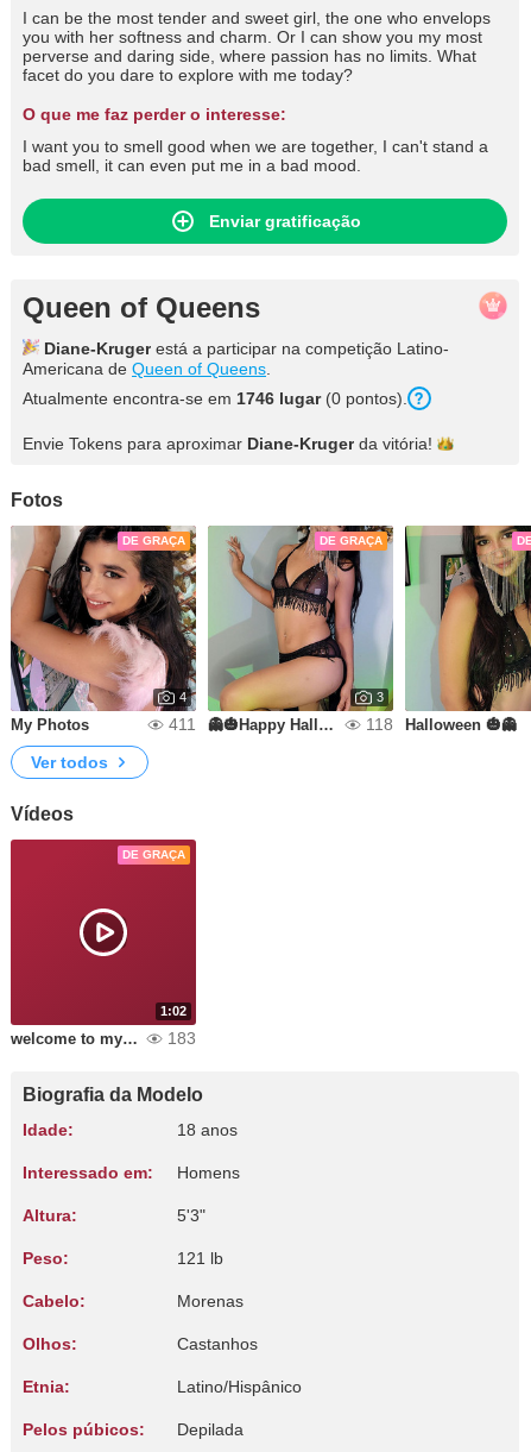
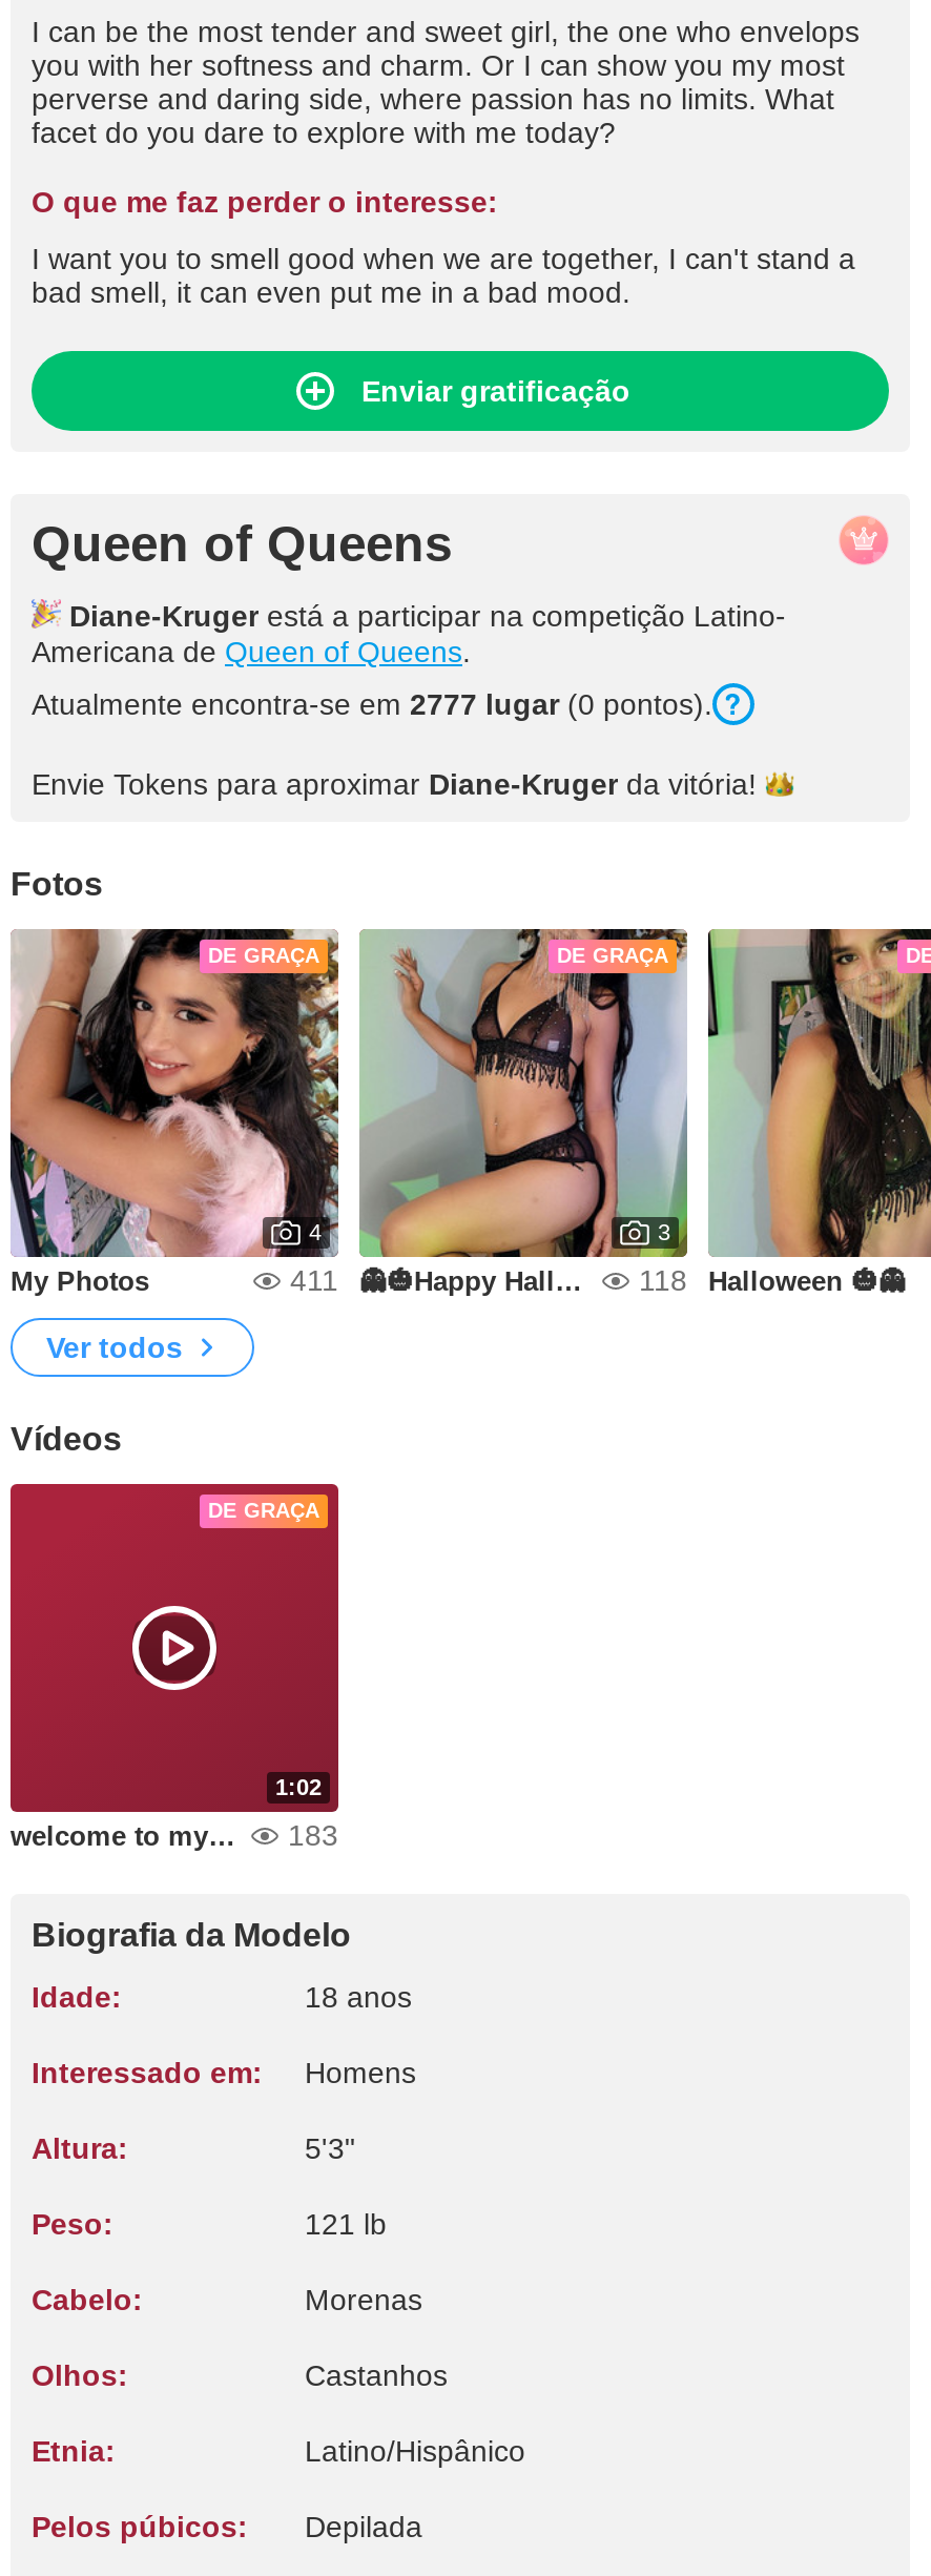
[23,389,407,408] Atualmente encontra-se em 1746 lugar (0 pontos). -> [32,687,712,721] Atualmente encontra-se em 2777 lugar (0 pontos).

